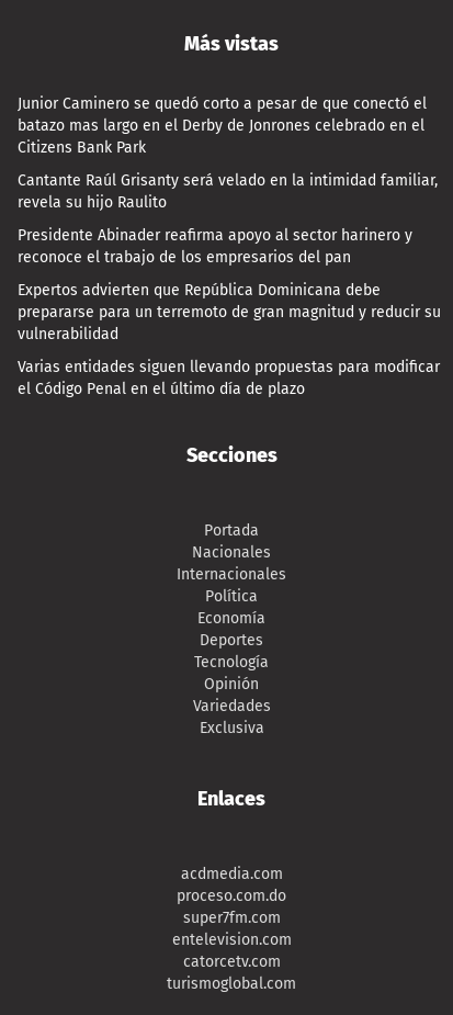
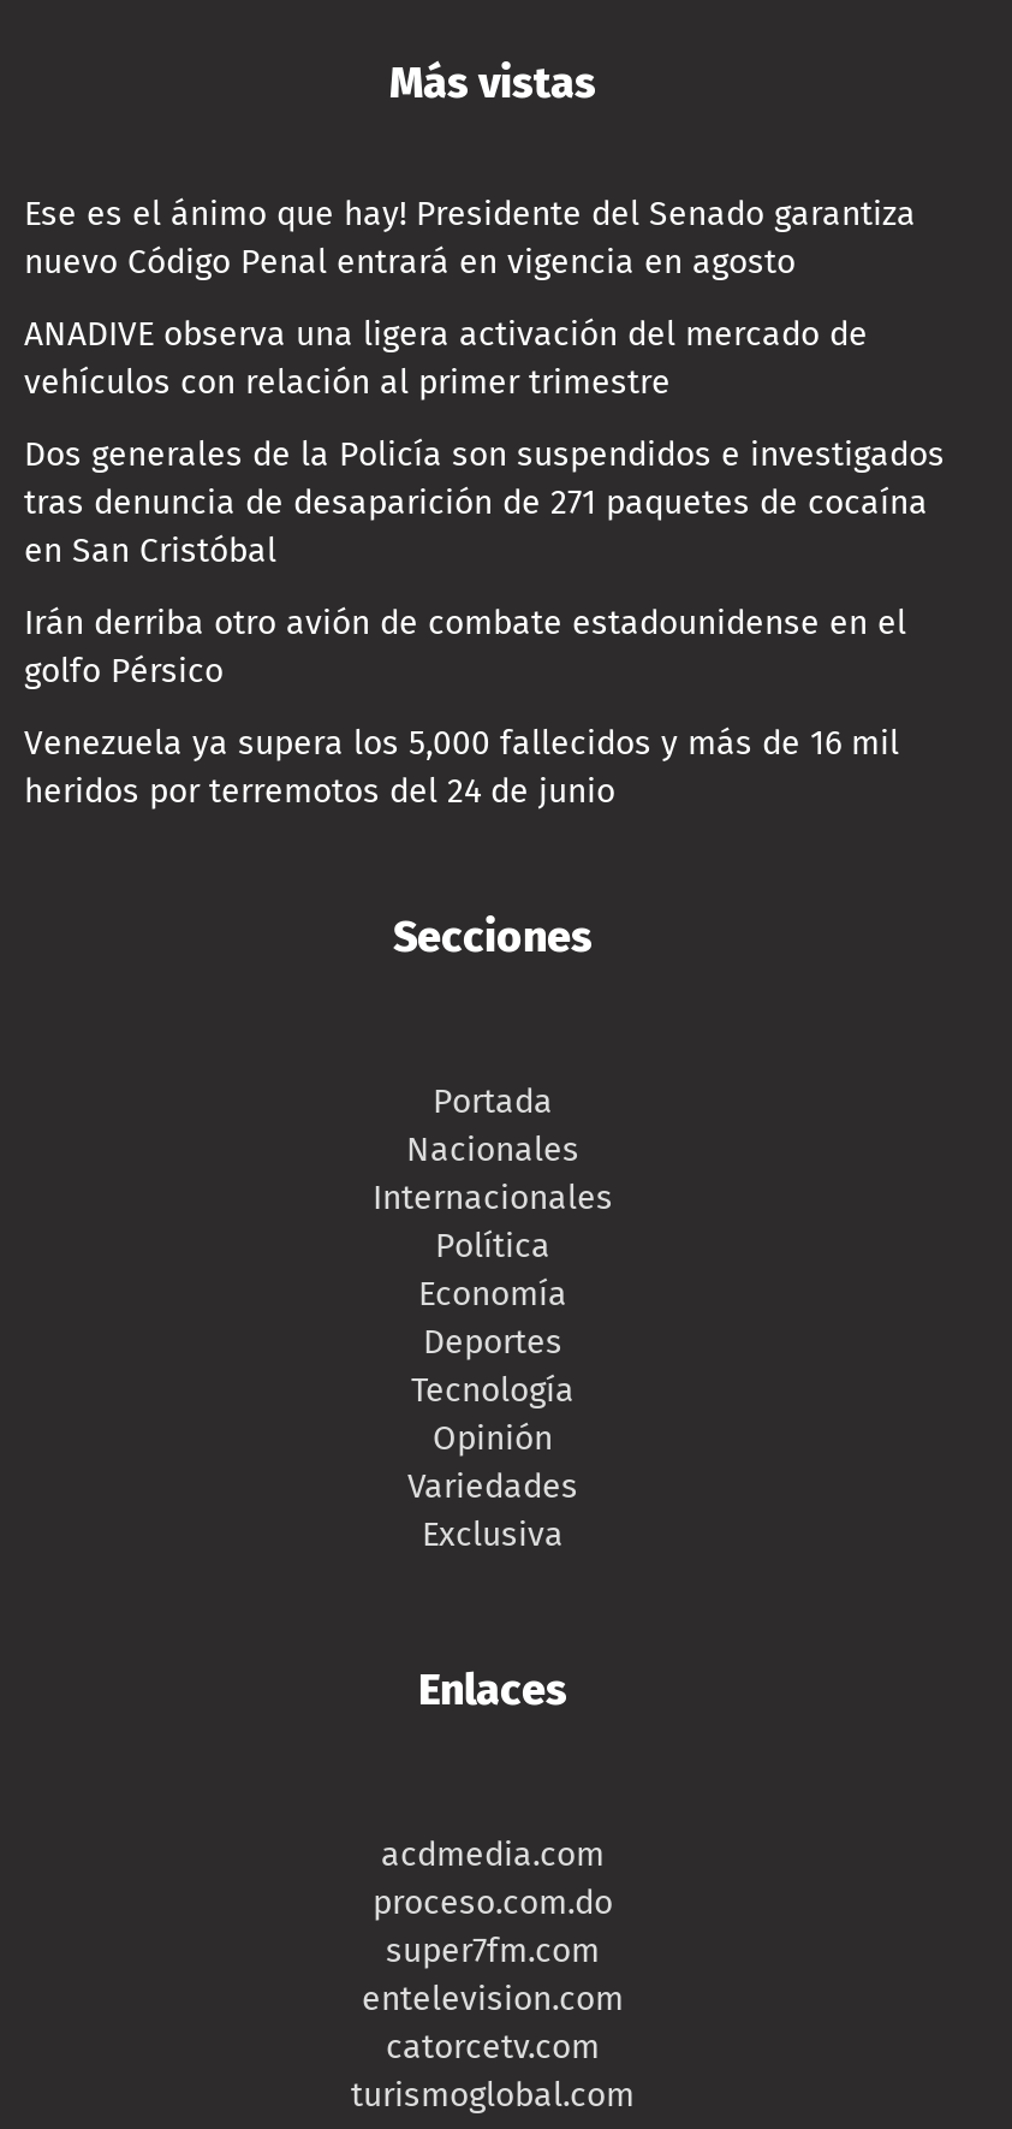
[18,95,427,157] Junior Caminero se quedó corto a pesar de que conectó el | batazo mas largo en el Derby de Jonrones celebrado en el | Citizens Bank Park -> [24,194,916,283] Ese es el ánimo que hay! Presidente del Senado garantiza | nuevo Código Penal entrará en vigencia en agosto
[18,172,438,212] Cantante Raúl Grisanty será velado en la intimidad familiar, | revela su hijo Raulito -> [24,315,868,404] ANADIVE observa una ligera activación del mercado de | vehículos con relación al primer trimestre
[18,226,412,267] Presidente Abinader reafirma apoyo al sector harinero y | reconoce el trabajo de los empresarios del pan -> [24,435,945,572] Dos generales de la Policía son suspendidos e investigados | tras denuncia de desaparición de 271 paquetes de cocaína | en San Cristóbal
[18,281,441,344] Expertos advierten que República Dominicana debe | prepararse para un terremoto de gran magnitud y reducir su | vulnerabilidad -> [24,603,906,692] Irán derriba otro avión de combate estadounidense en el | golfo Pérsico
[18,358,440,399] Varias entidades siguen llevando propuestas para modificar | el Código Penal en el último día de plazo -> [24,724,899,813] Venezuela ya supera los 5,000 fallecidos y más de 16 mil | heridos por terremotos del 24 de junio

